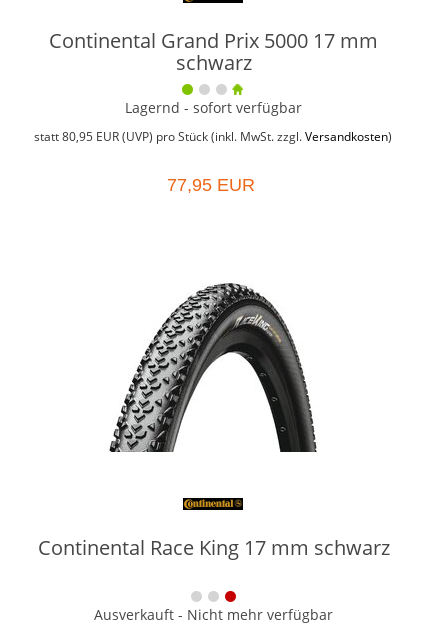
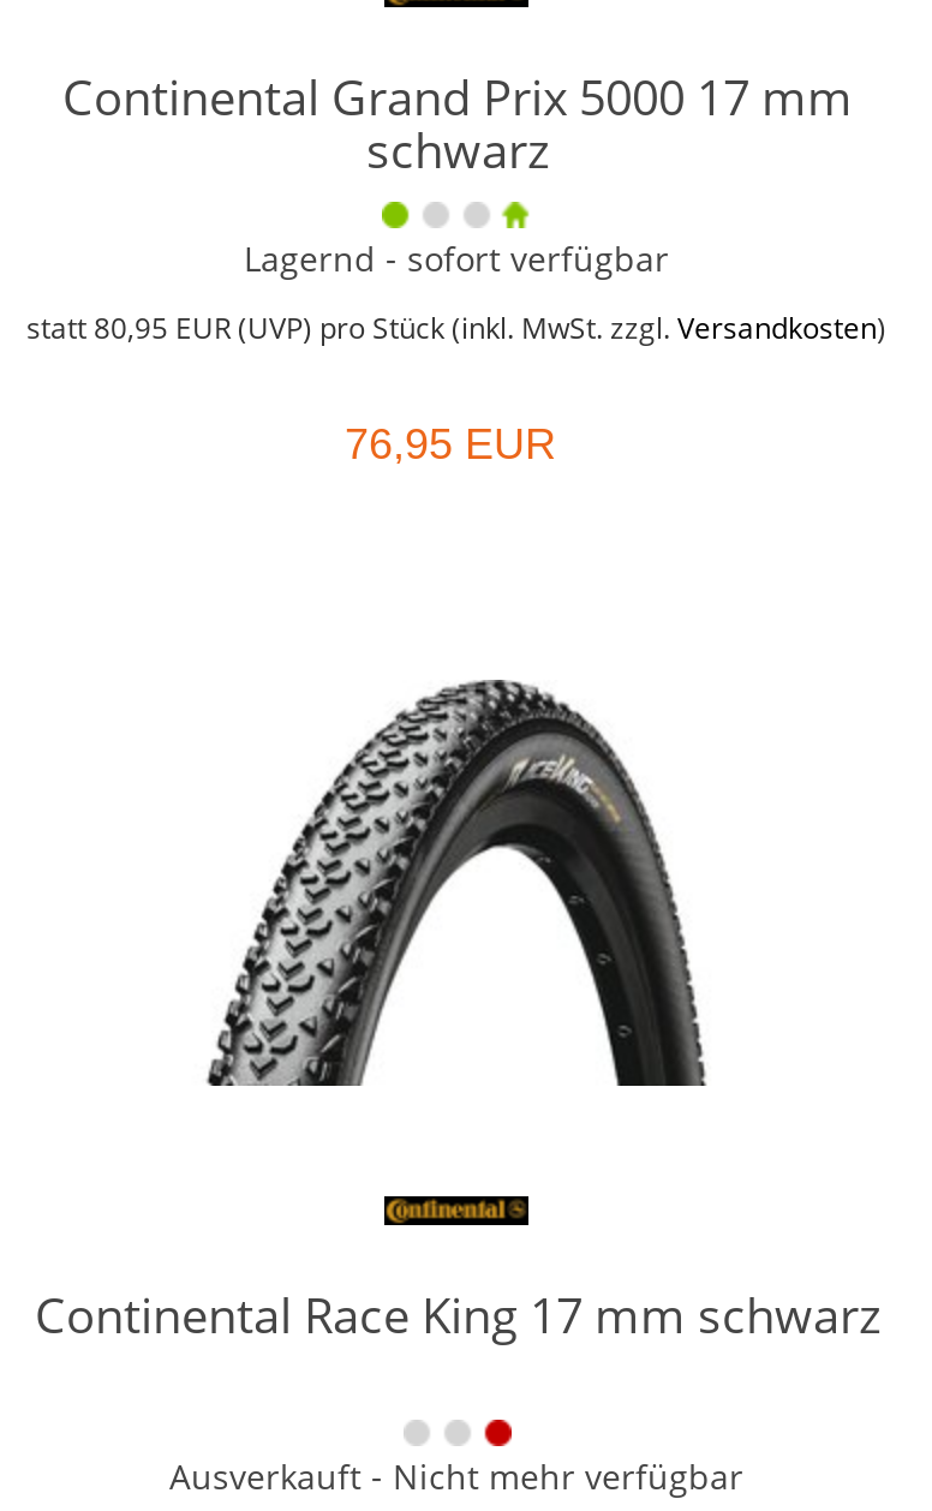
[166,175,254,195] 77,95 EUR -> [345,420,556,468] 76,95 EUR

